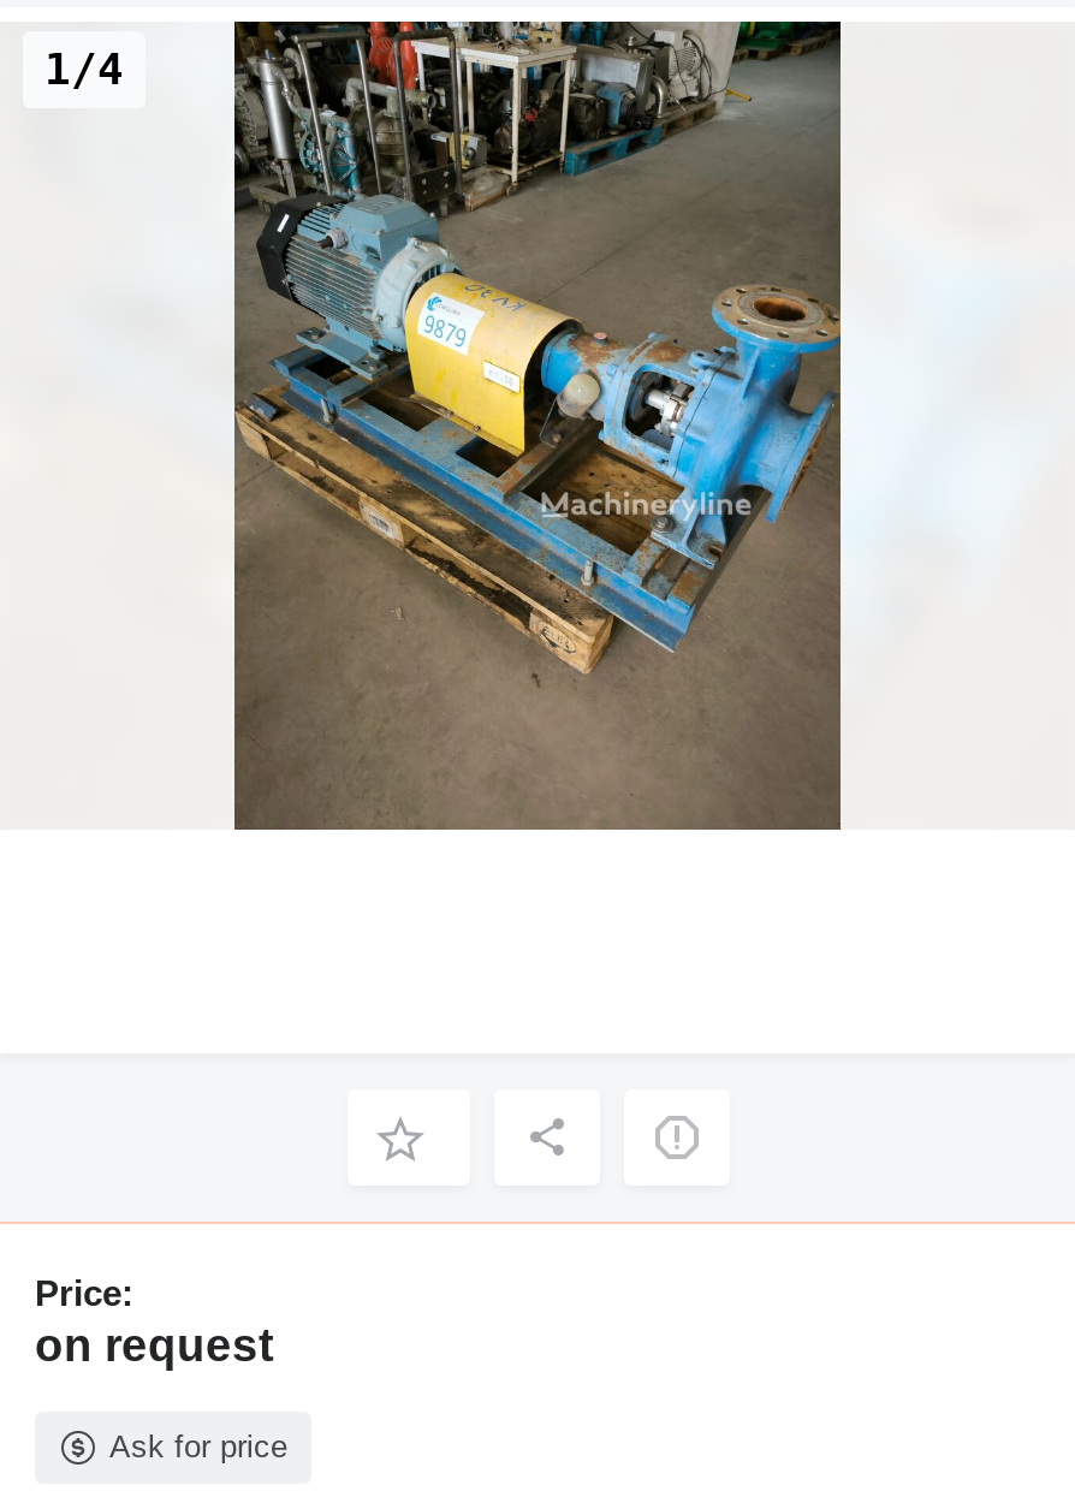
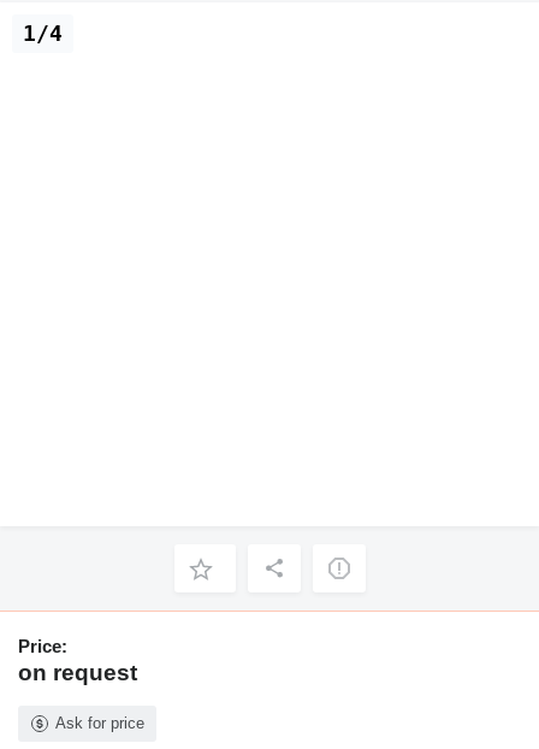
[230,19,845,832] [image] -> none

